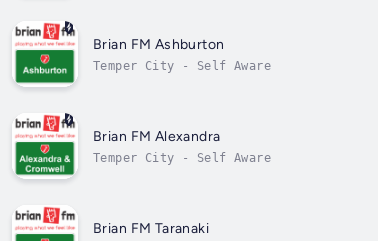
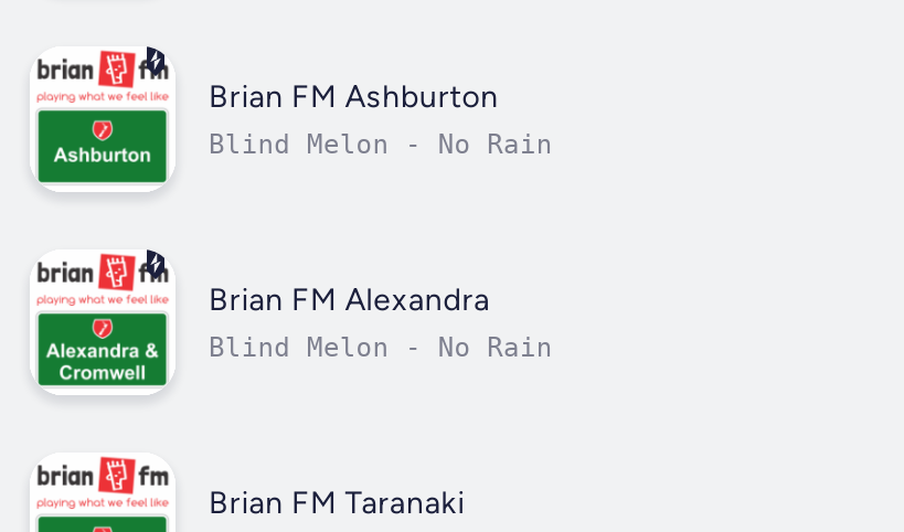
[93,59,271,73] Temper City - Self Aware -> [209,129,553,160] Blind Melon - No Rain
[93,151,271,165] Temper City - Self Aware -> [209,332,553,363] Blind Melon - No Rain

